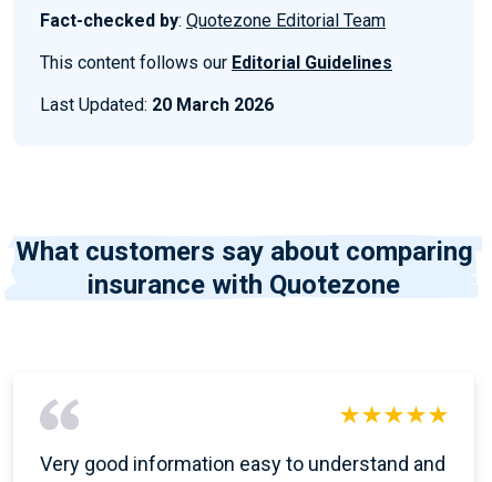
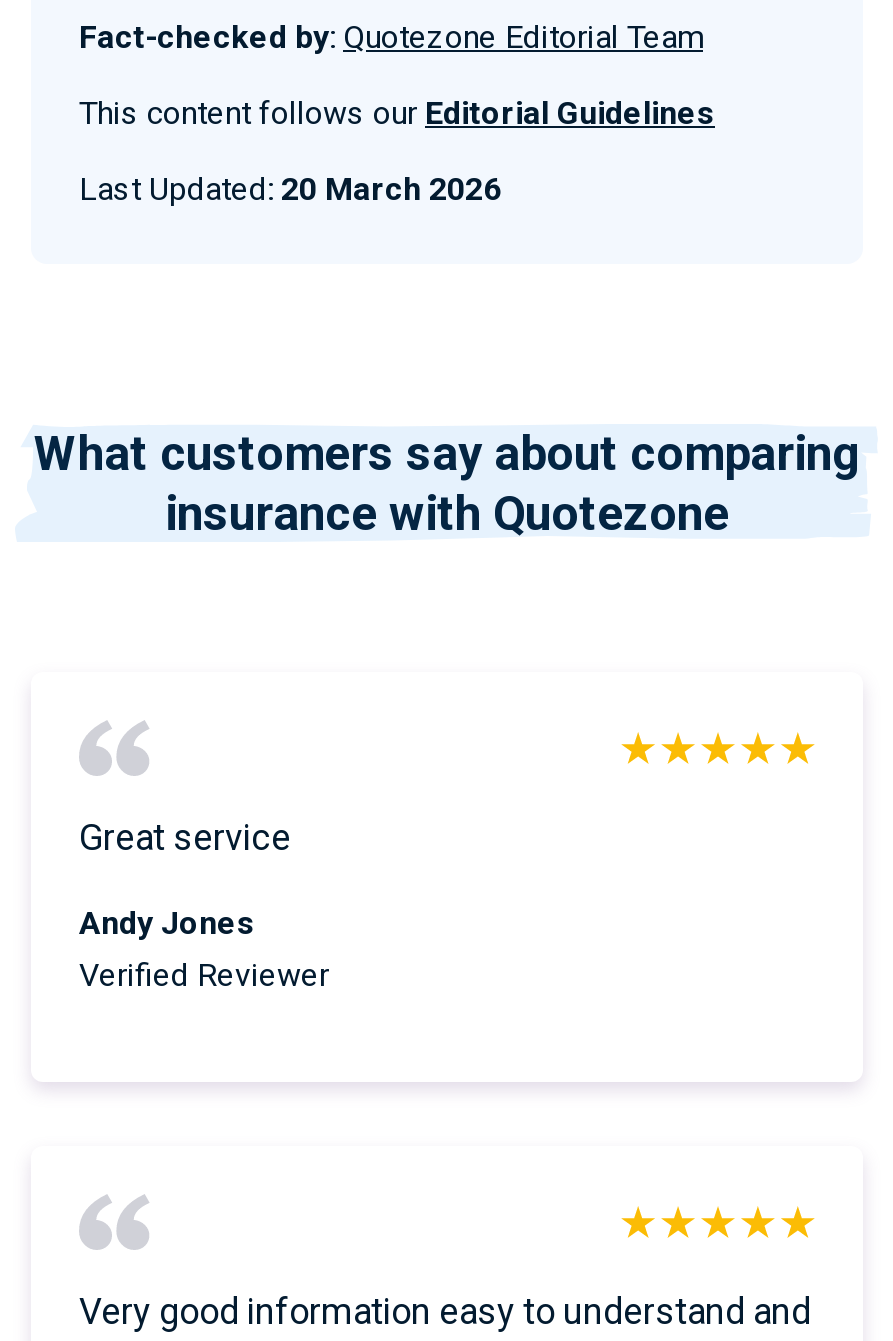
none -> [79,816,329,994] Great service | Andy Jones | Verified Reviewer

